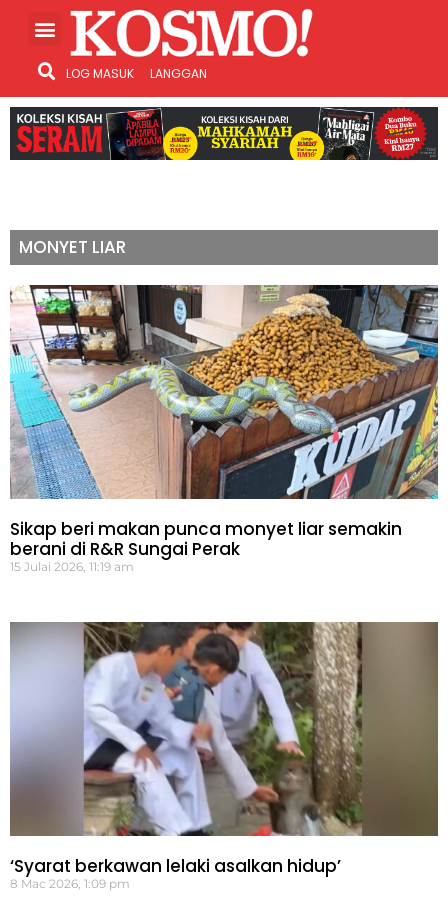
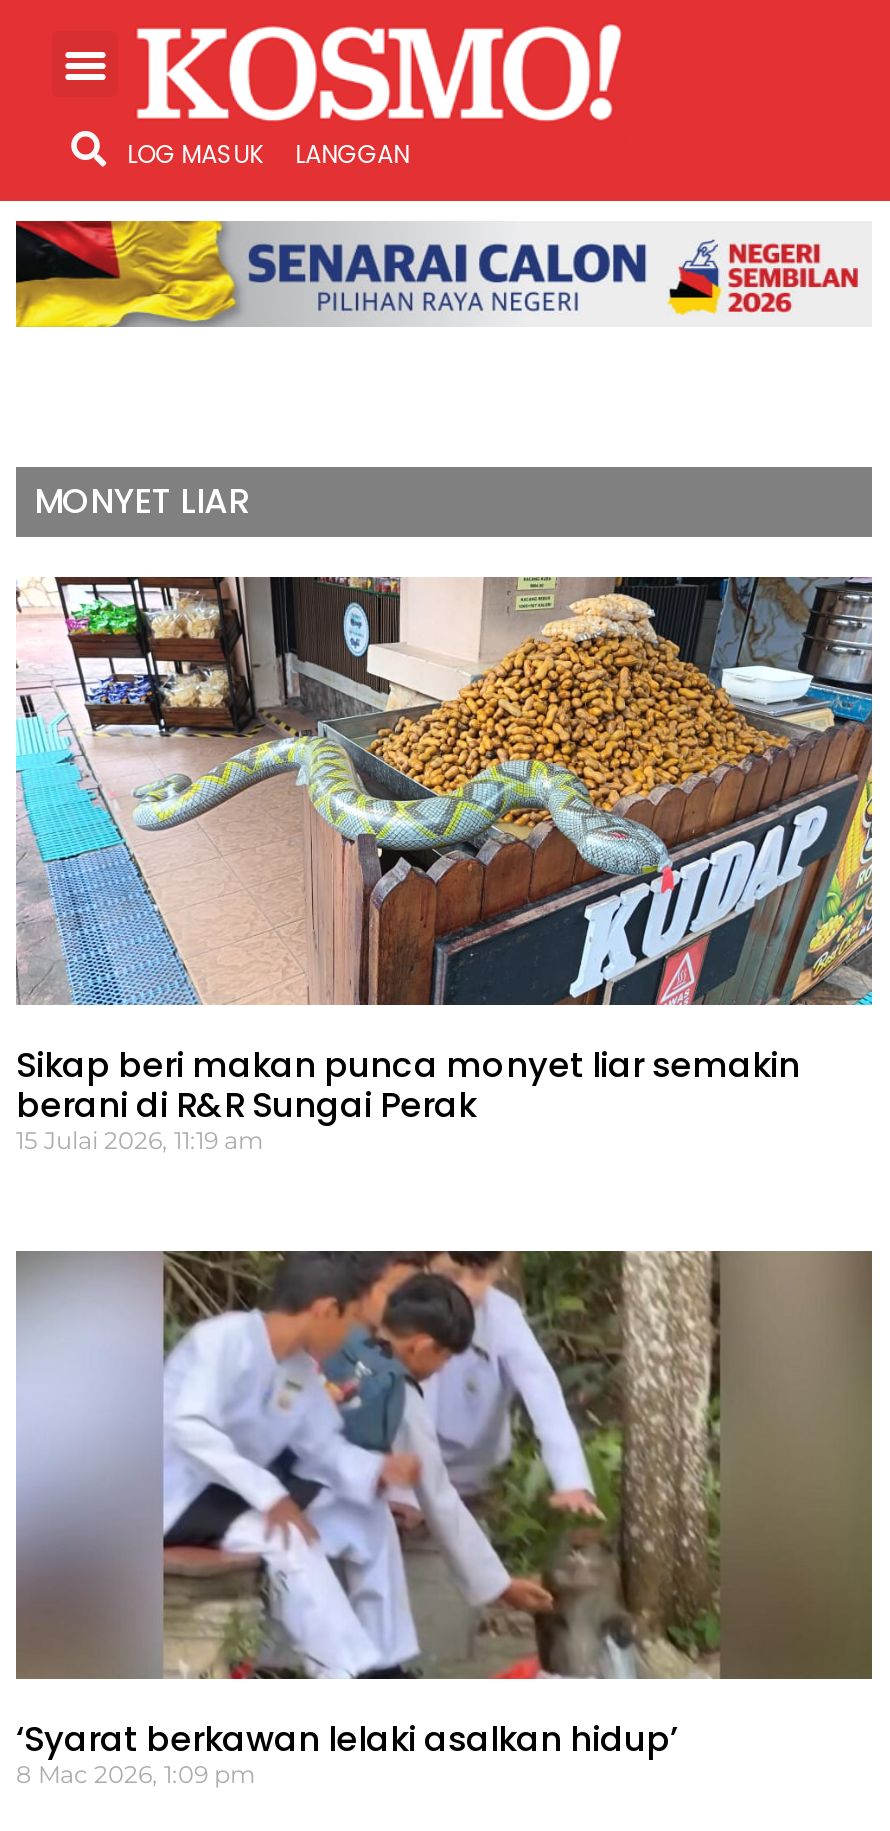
[9,106,439,161] [image] -> [14,219,872,329] [image]

